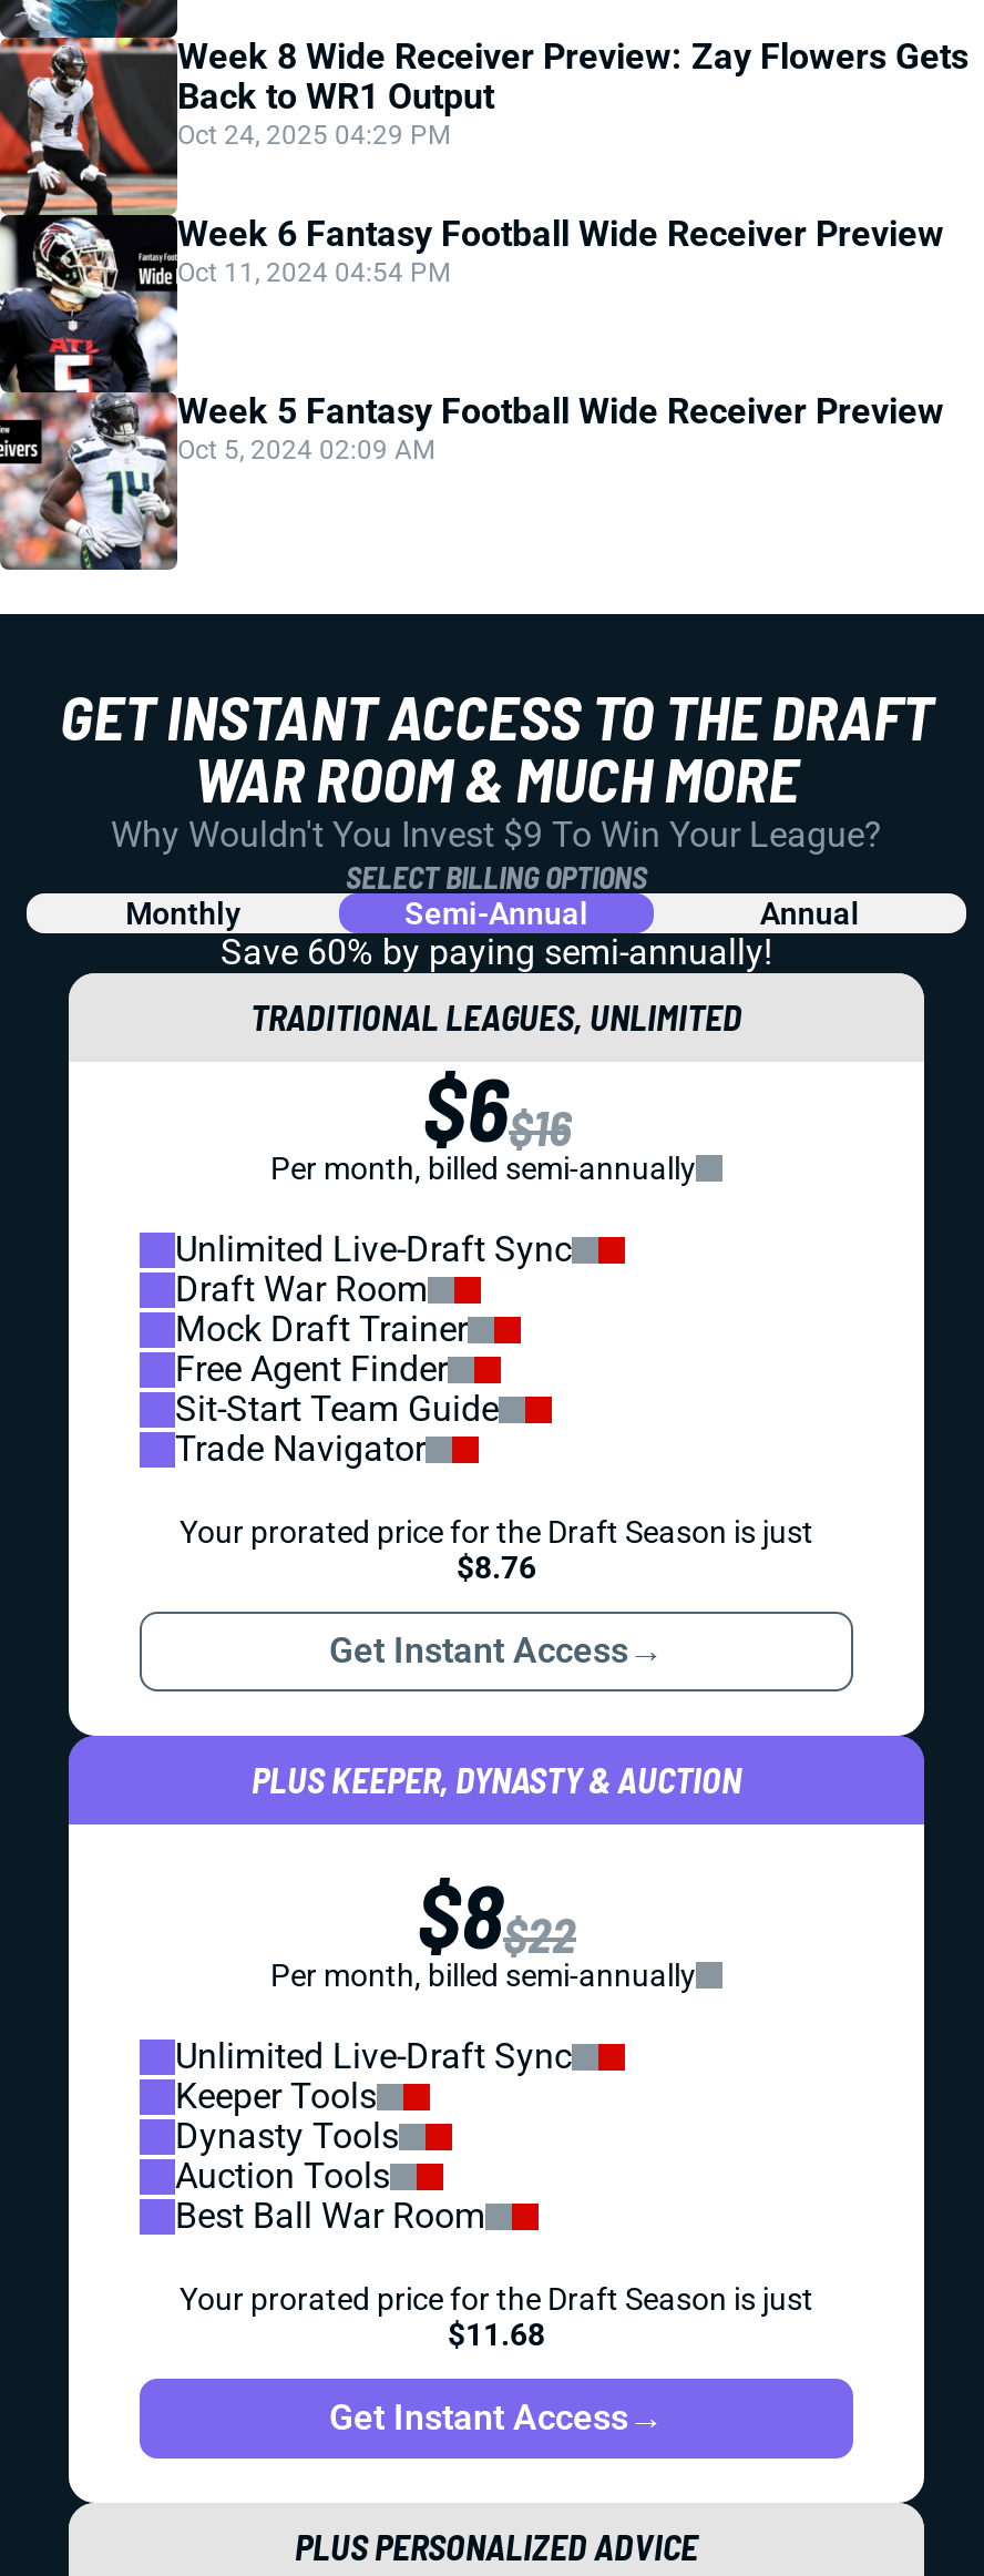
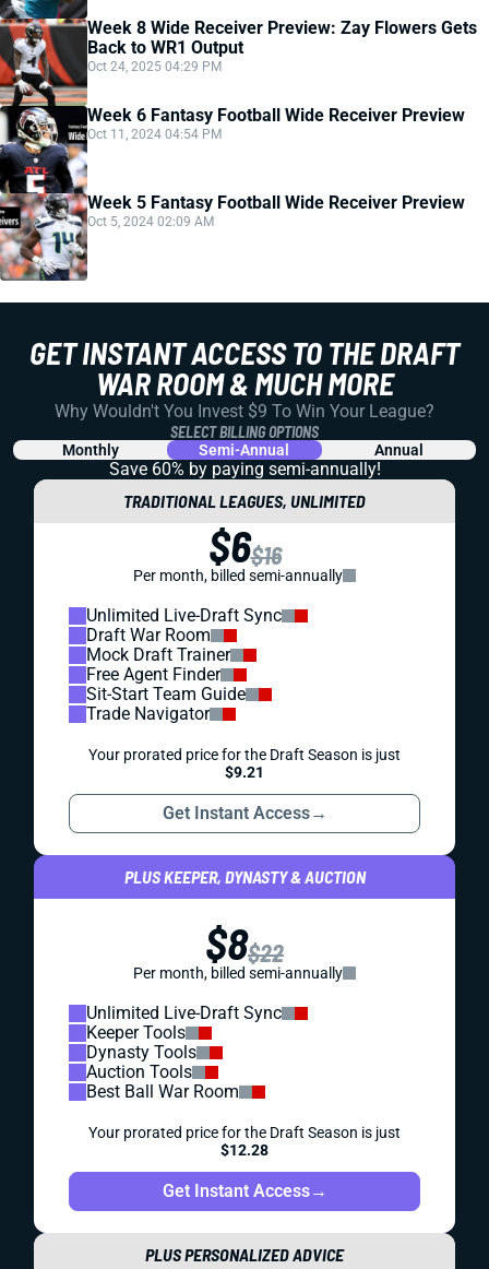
[457,1550,536,1585] $8.76 -> [225,763,264,781] $9.21
[448,2317,545,2352] $11.68 -> [220,1141,269,1159] $12.28

